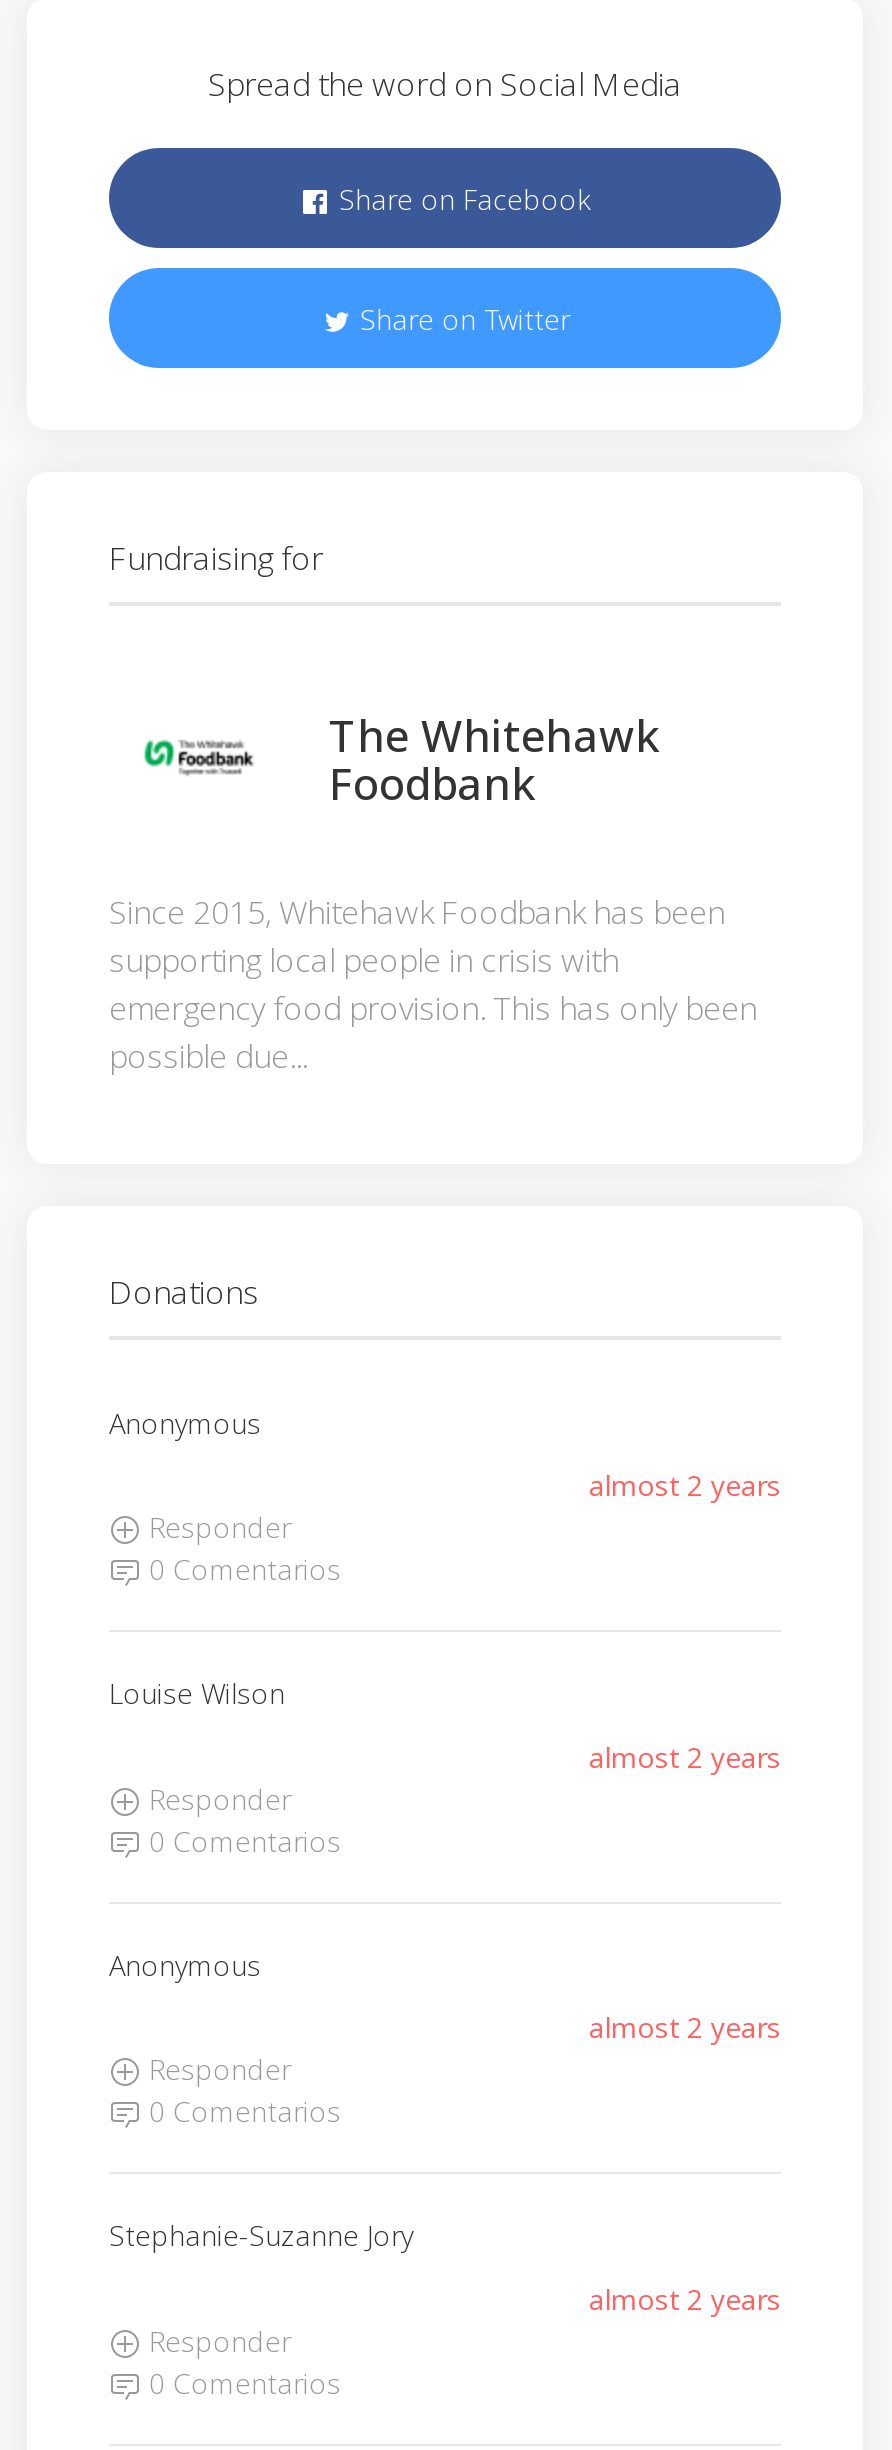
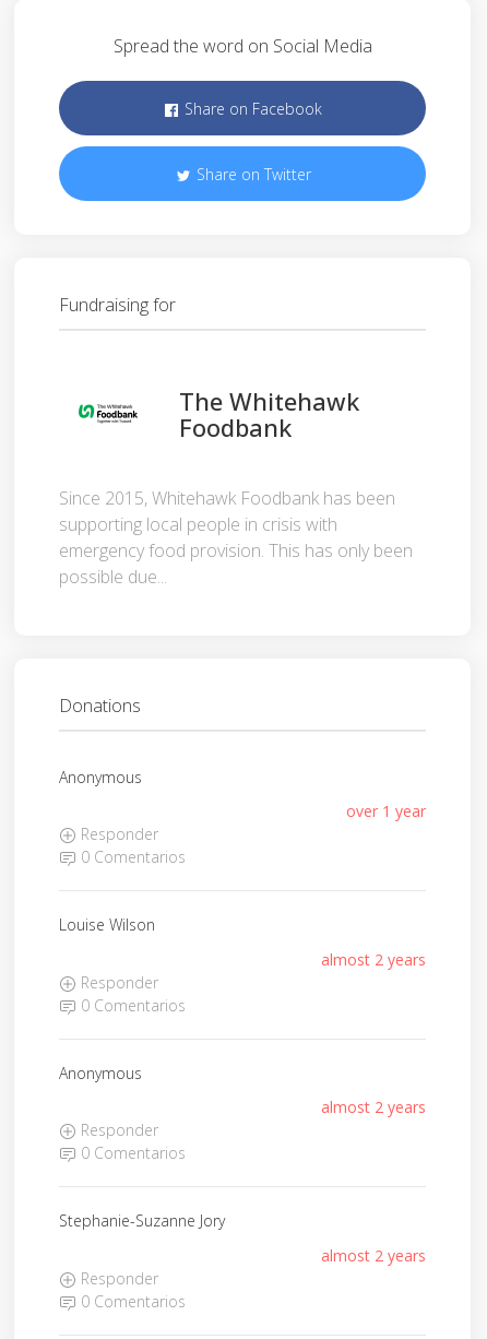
[589,1466,781,1504] almost 2 years -> [346,801,426,821] over 1 year

